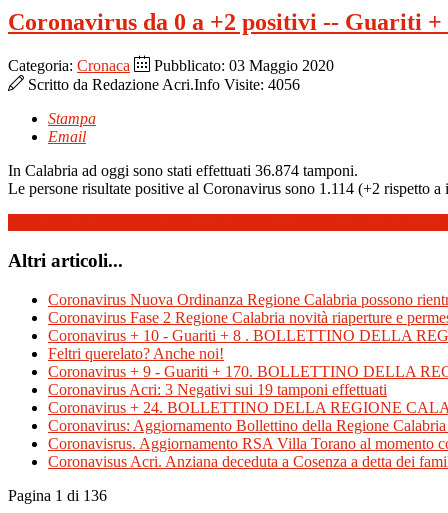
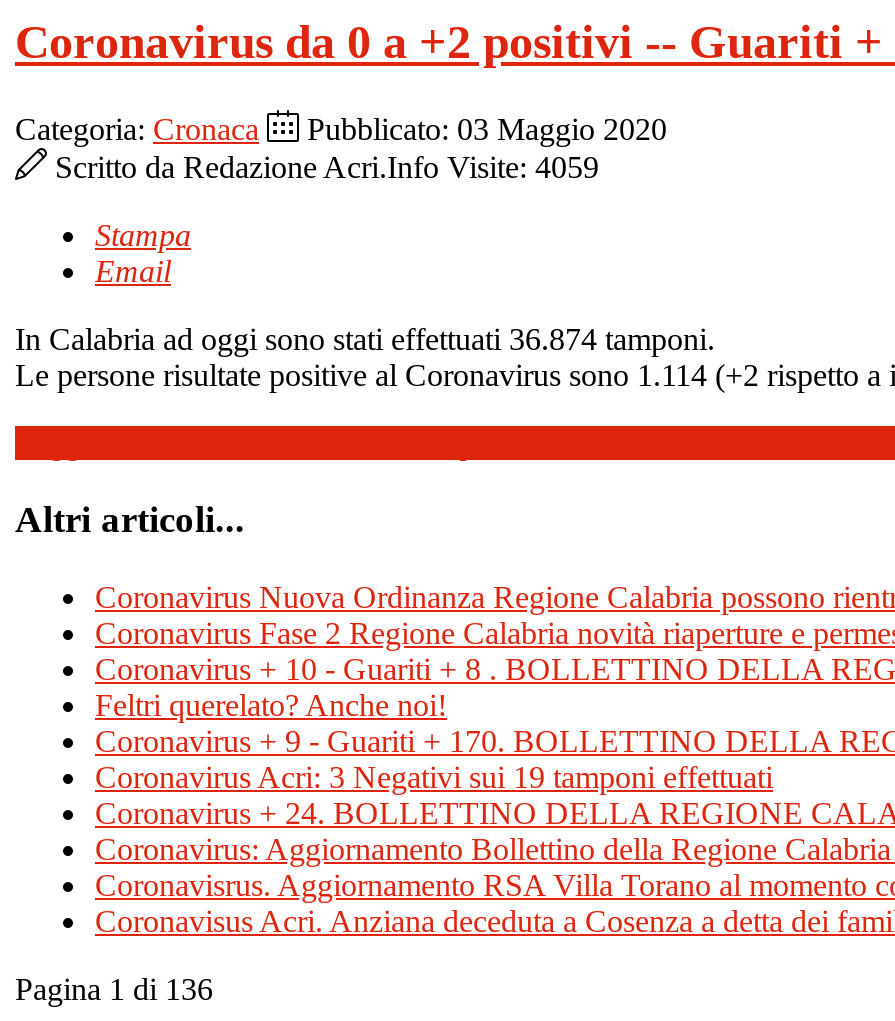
[24,76,300,93] Scritto da Redazione Acri.Info Visite: 4056 -> [47,150,599,184] Scritto da Redazione Acri.Info Visite: 4059

